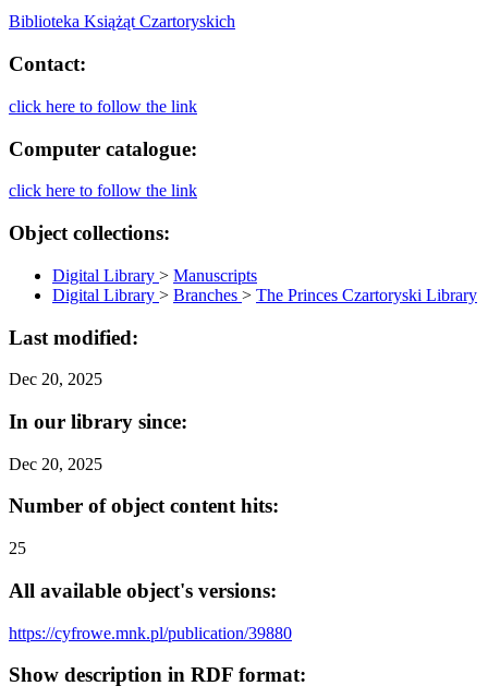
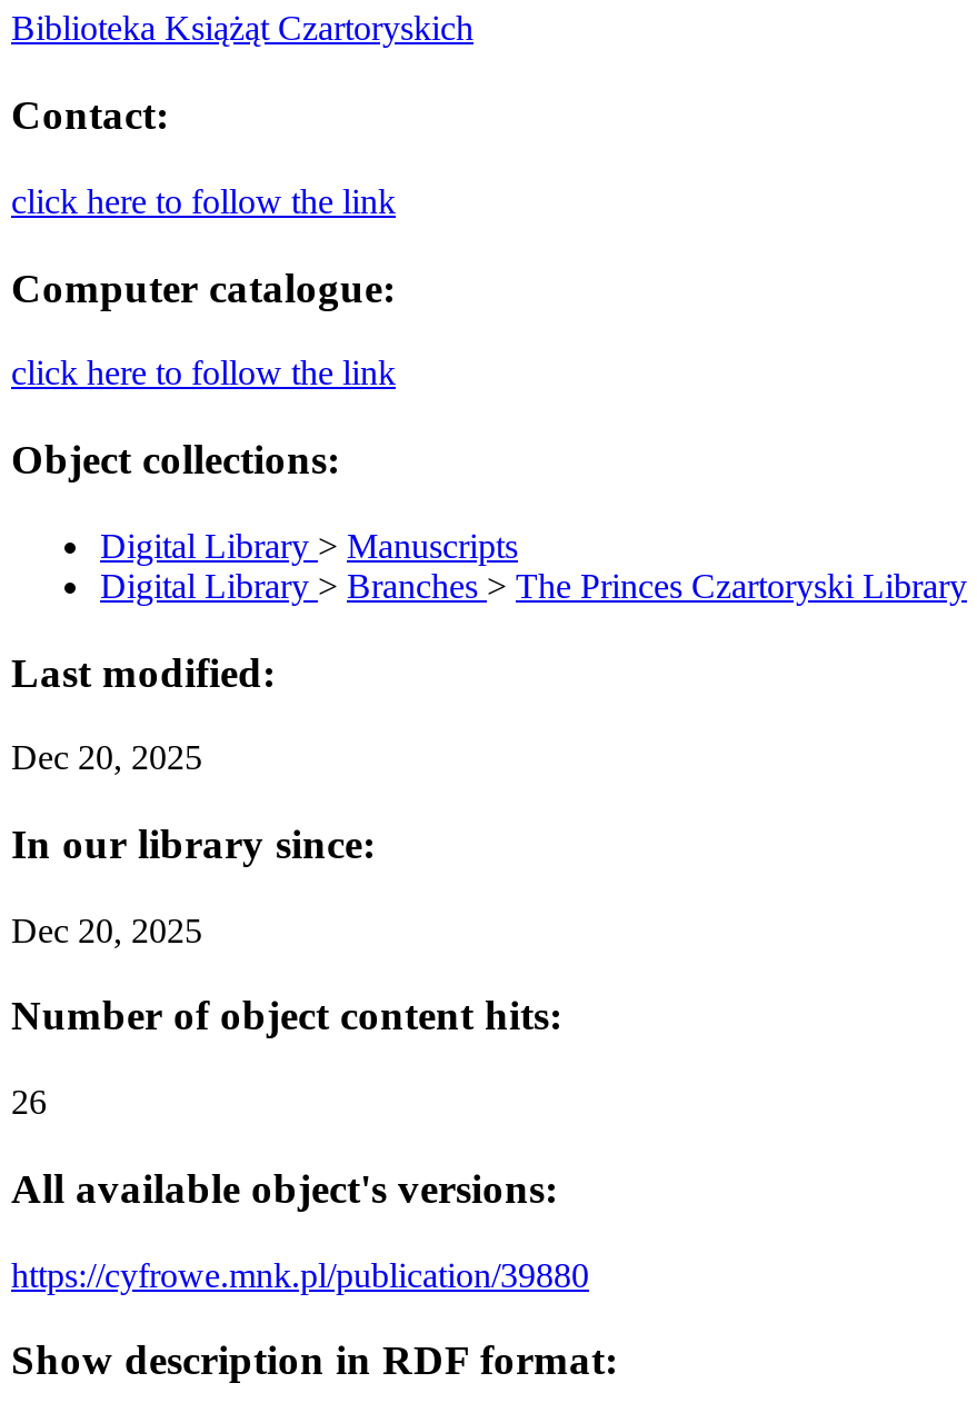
[9,539,26,557] 25 -> [11,1083,47,1121] 26

